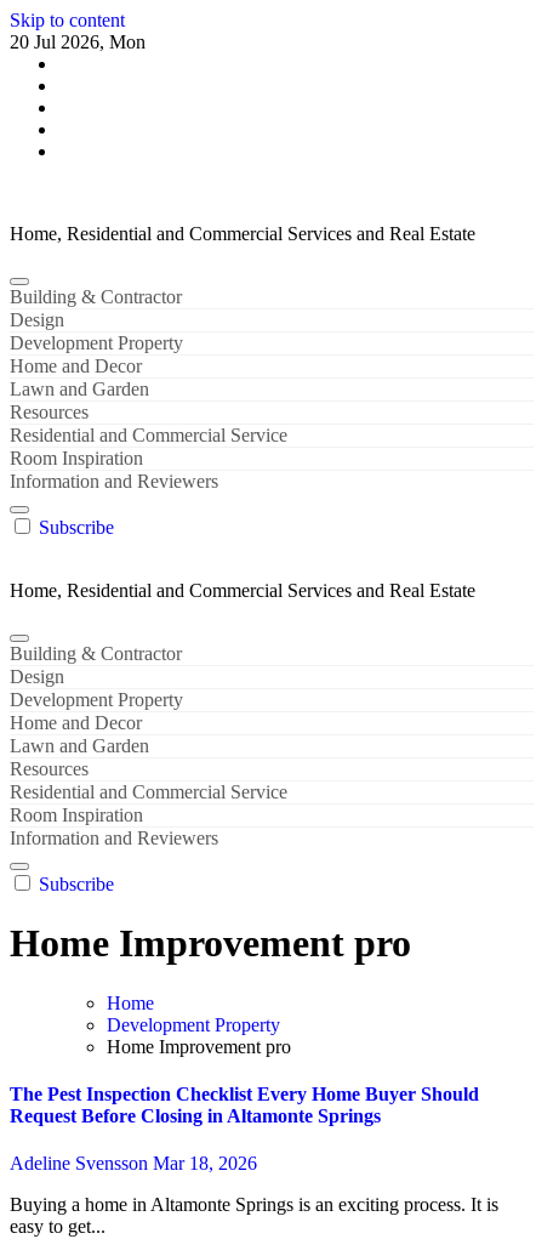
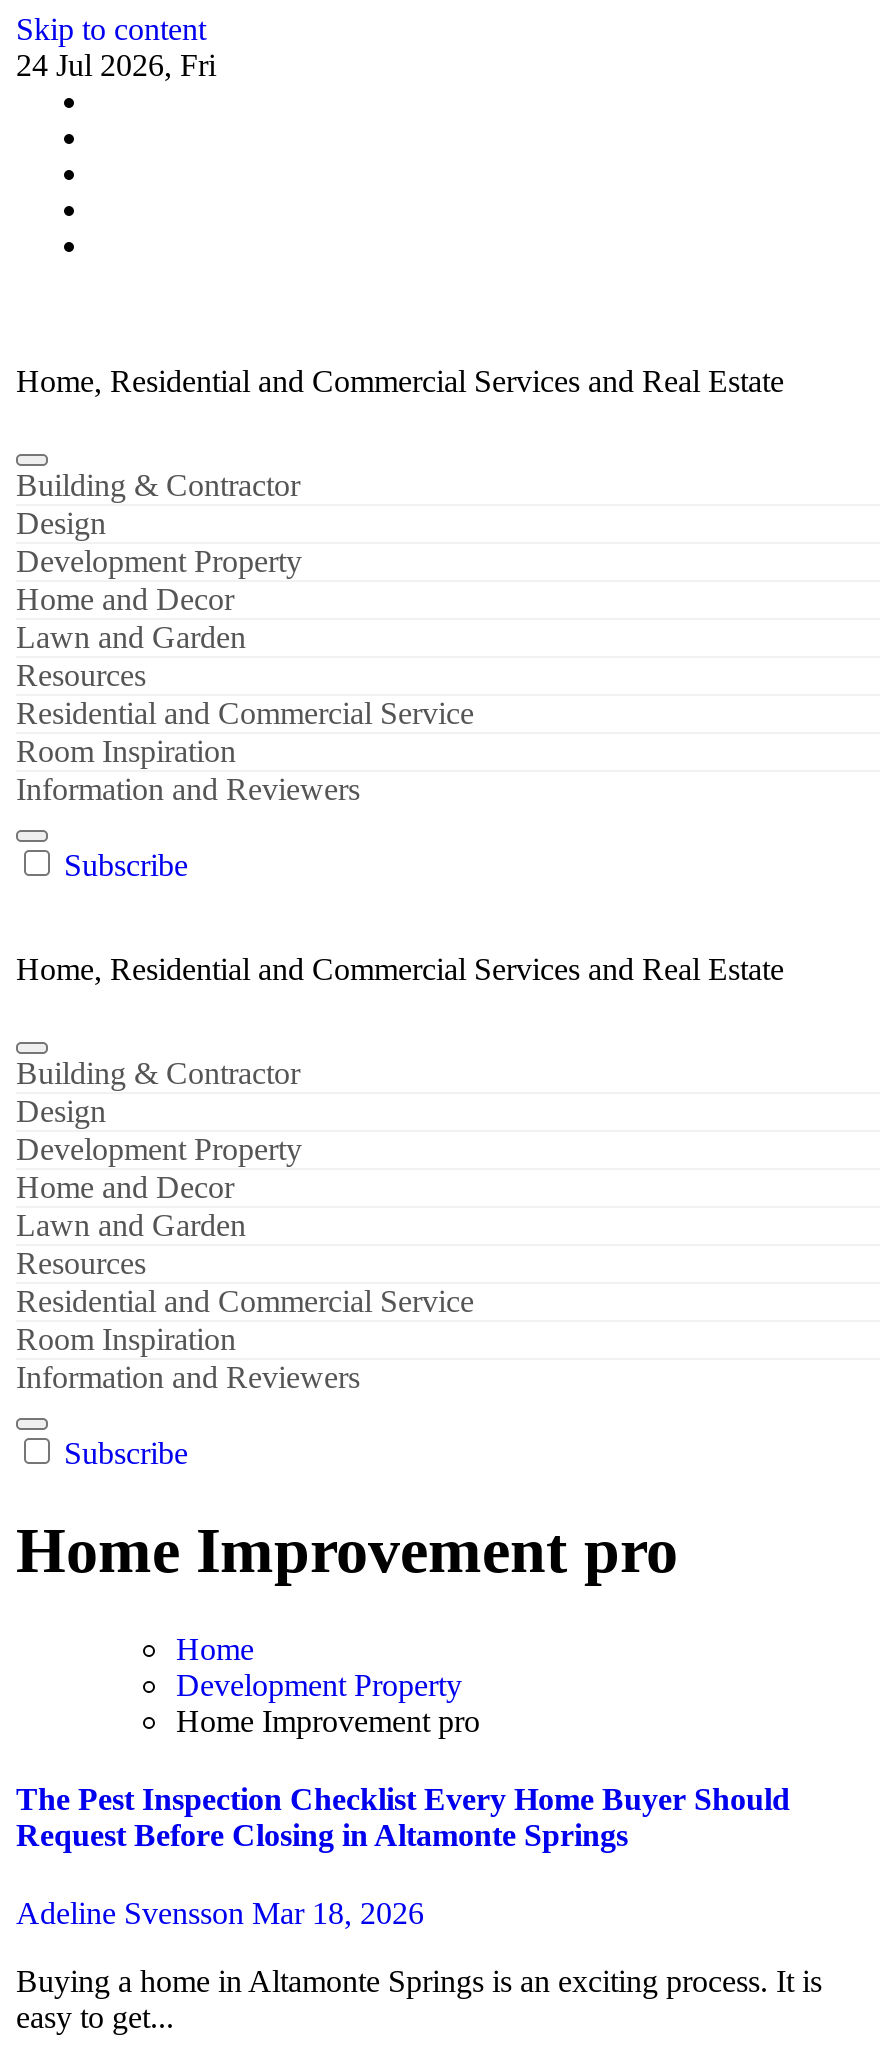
[10,32,146,52] 20 Jul 2026, Mon -> [16,48,216,82] 24 Jul 2026, Fri

